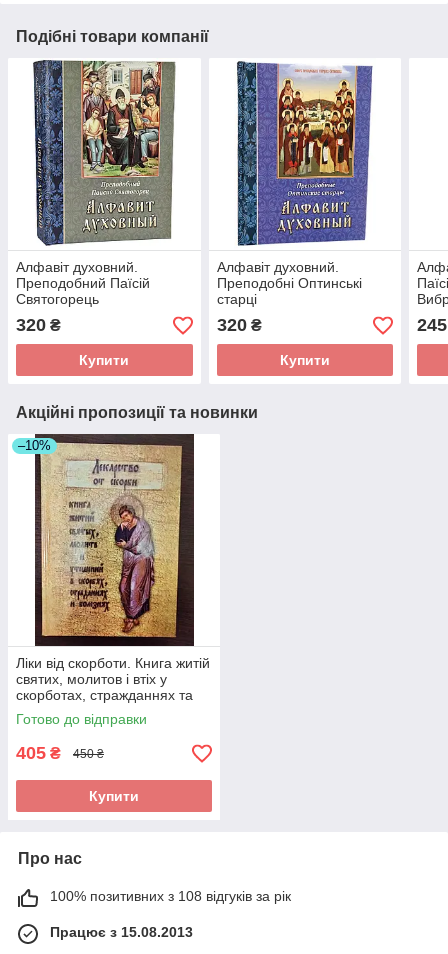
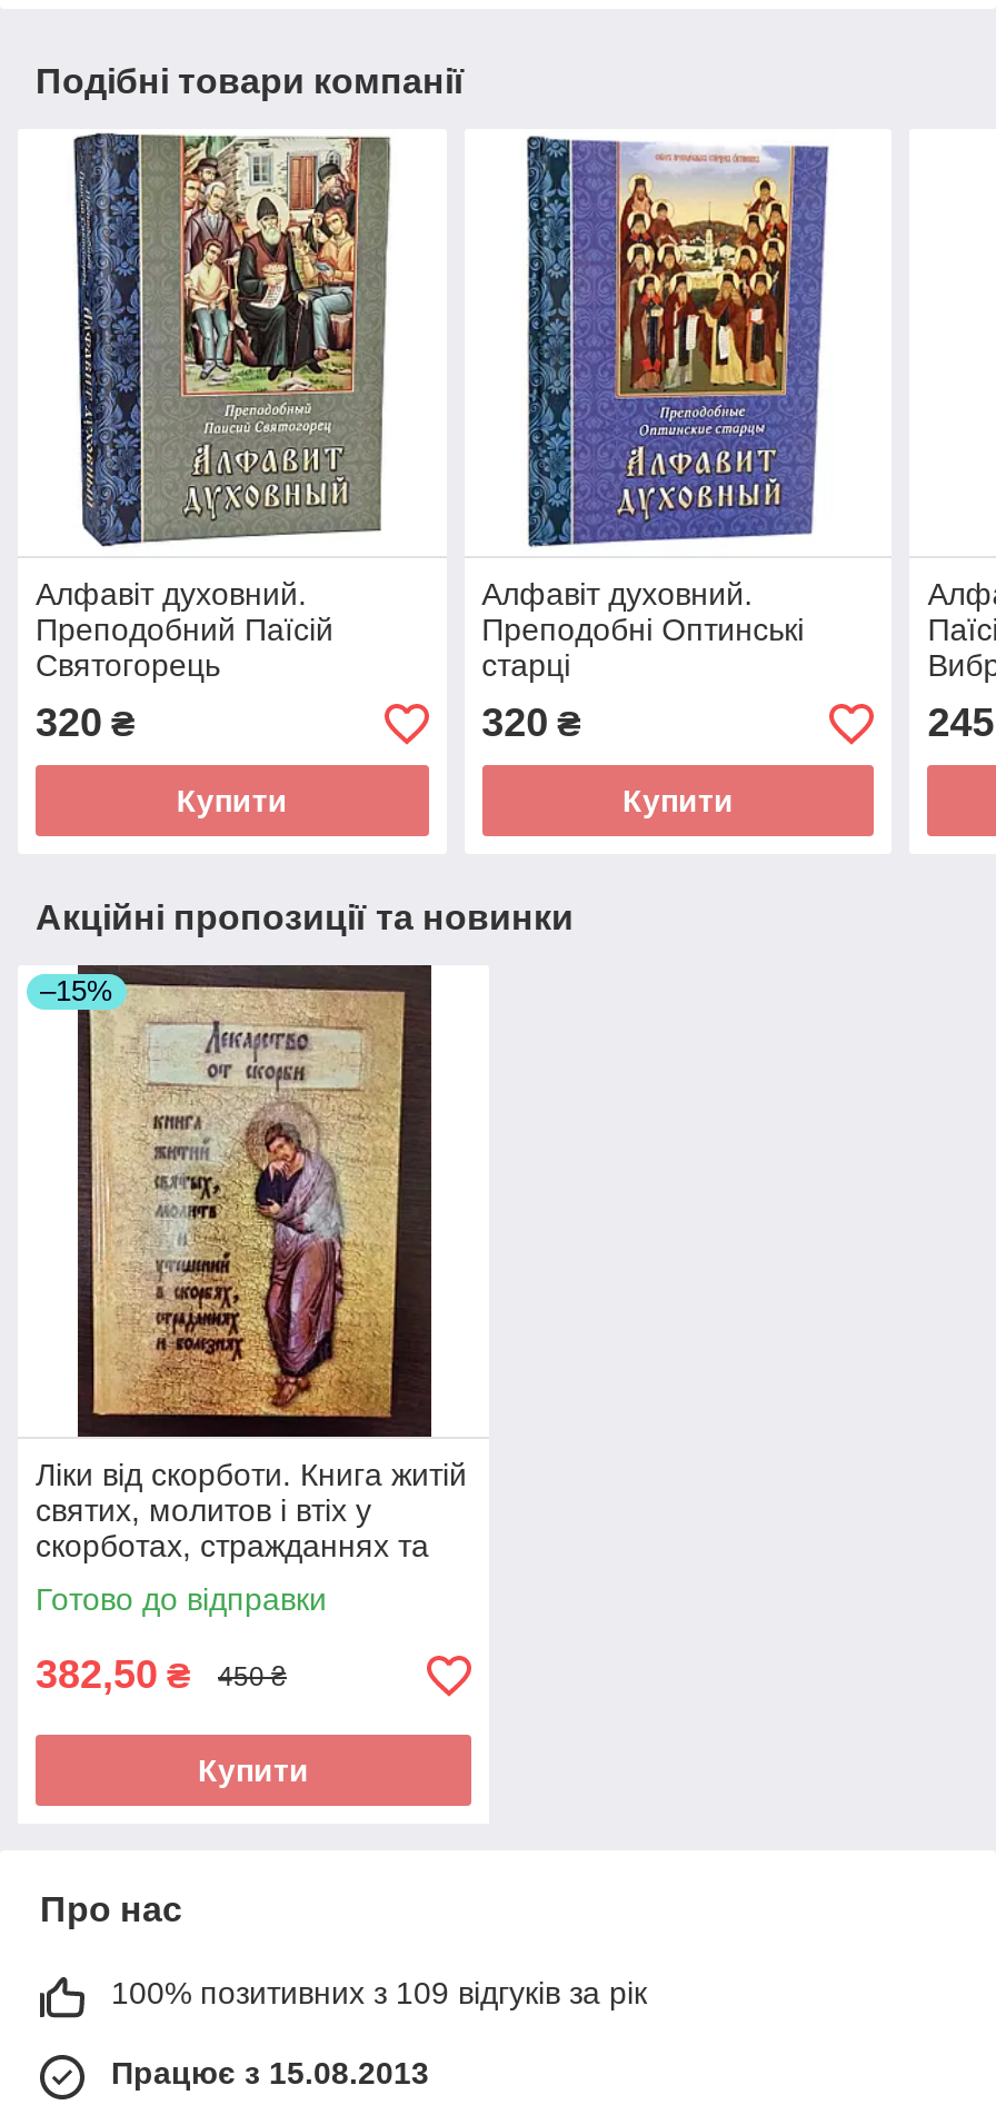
[18,438,51,453] –10% -> [40,975,113,1008] –15%
[16,743,104,763] 405 ₴ 450 ₴ -> [36,1653,287,1698] 382,50 ₴ 450 ₴
[50,888,291,904] 100% позитивних з 108 відгуків за рік -> [111,1976,647,2011] 100% позитивних з 109 відгуків за рік

